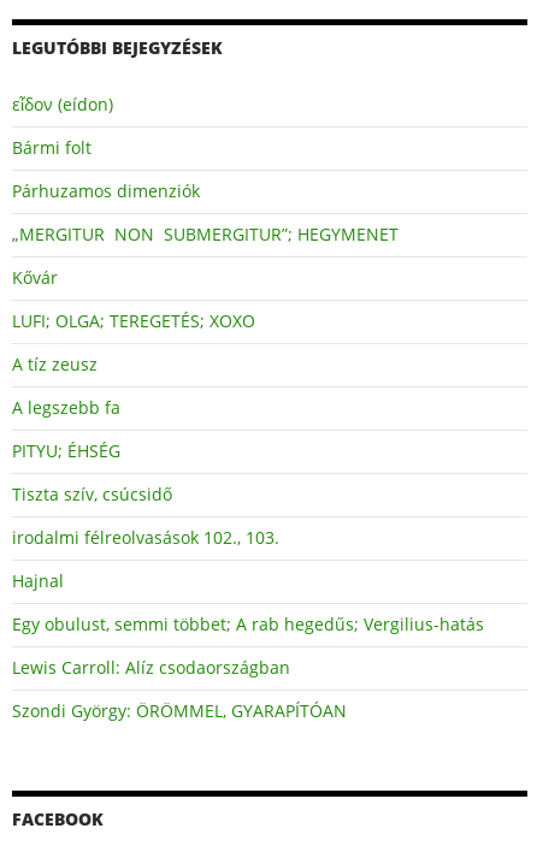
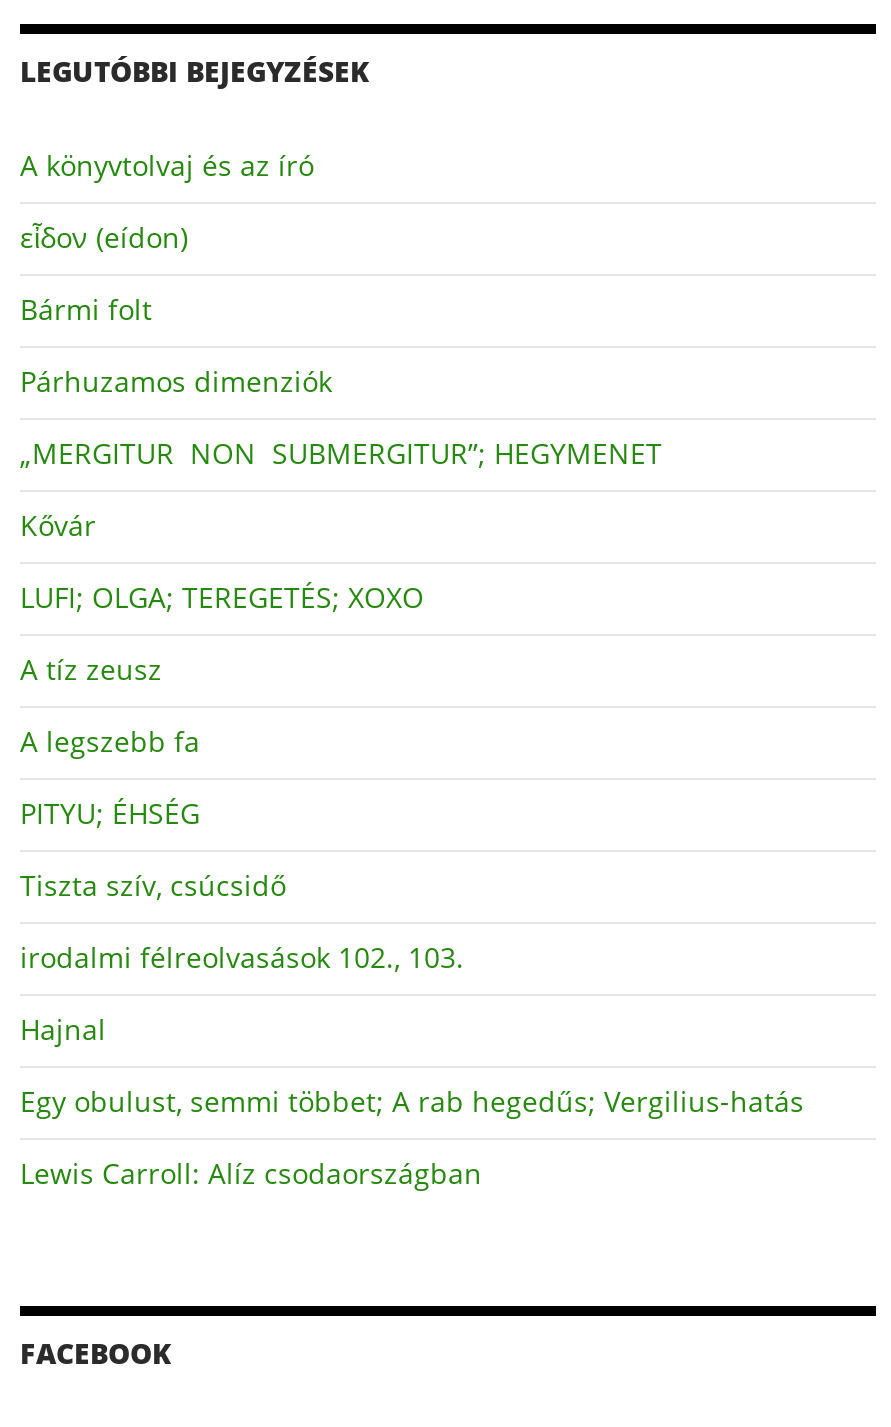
none -> [20,146,314,184] A könyvtolvaj és az író
moved [12,93,484,679] -> [20,218,804,1192]: εἶδον (eídon) | Bármi folt | Párhuzamos dimenziók | ... | Egy obulust, semmi többet; A rab hegedűs; Vergilius-hatás | Lewis Carroll: Alíz csodaországban
[12,699,347,722] Szondi György: ÖRÖMMEL, GYARAPÍTÓAN -> none

